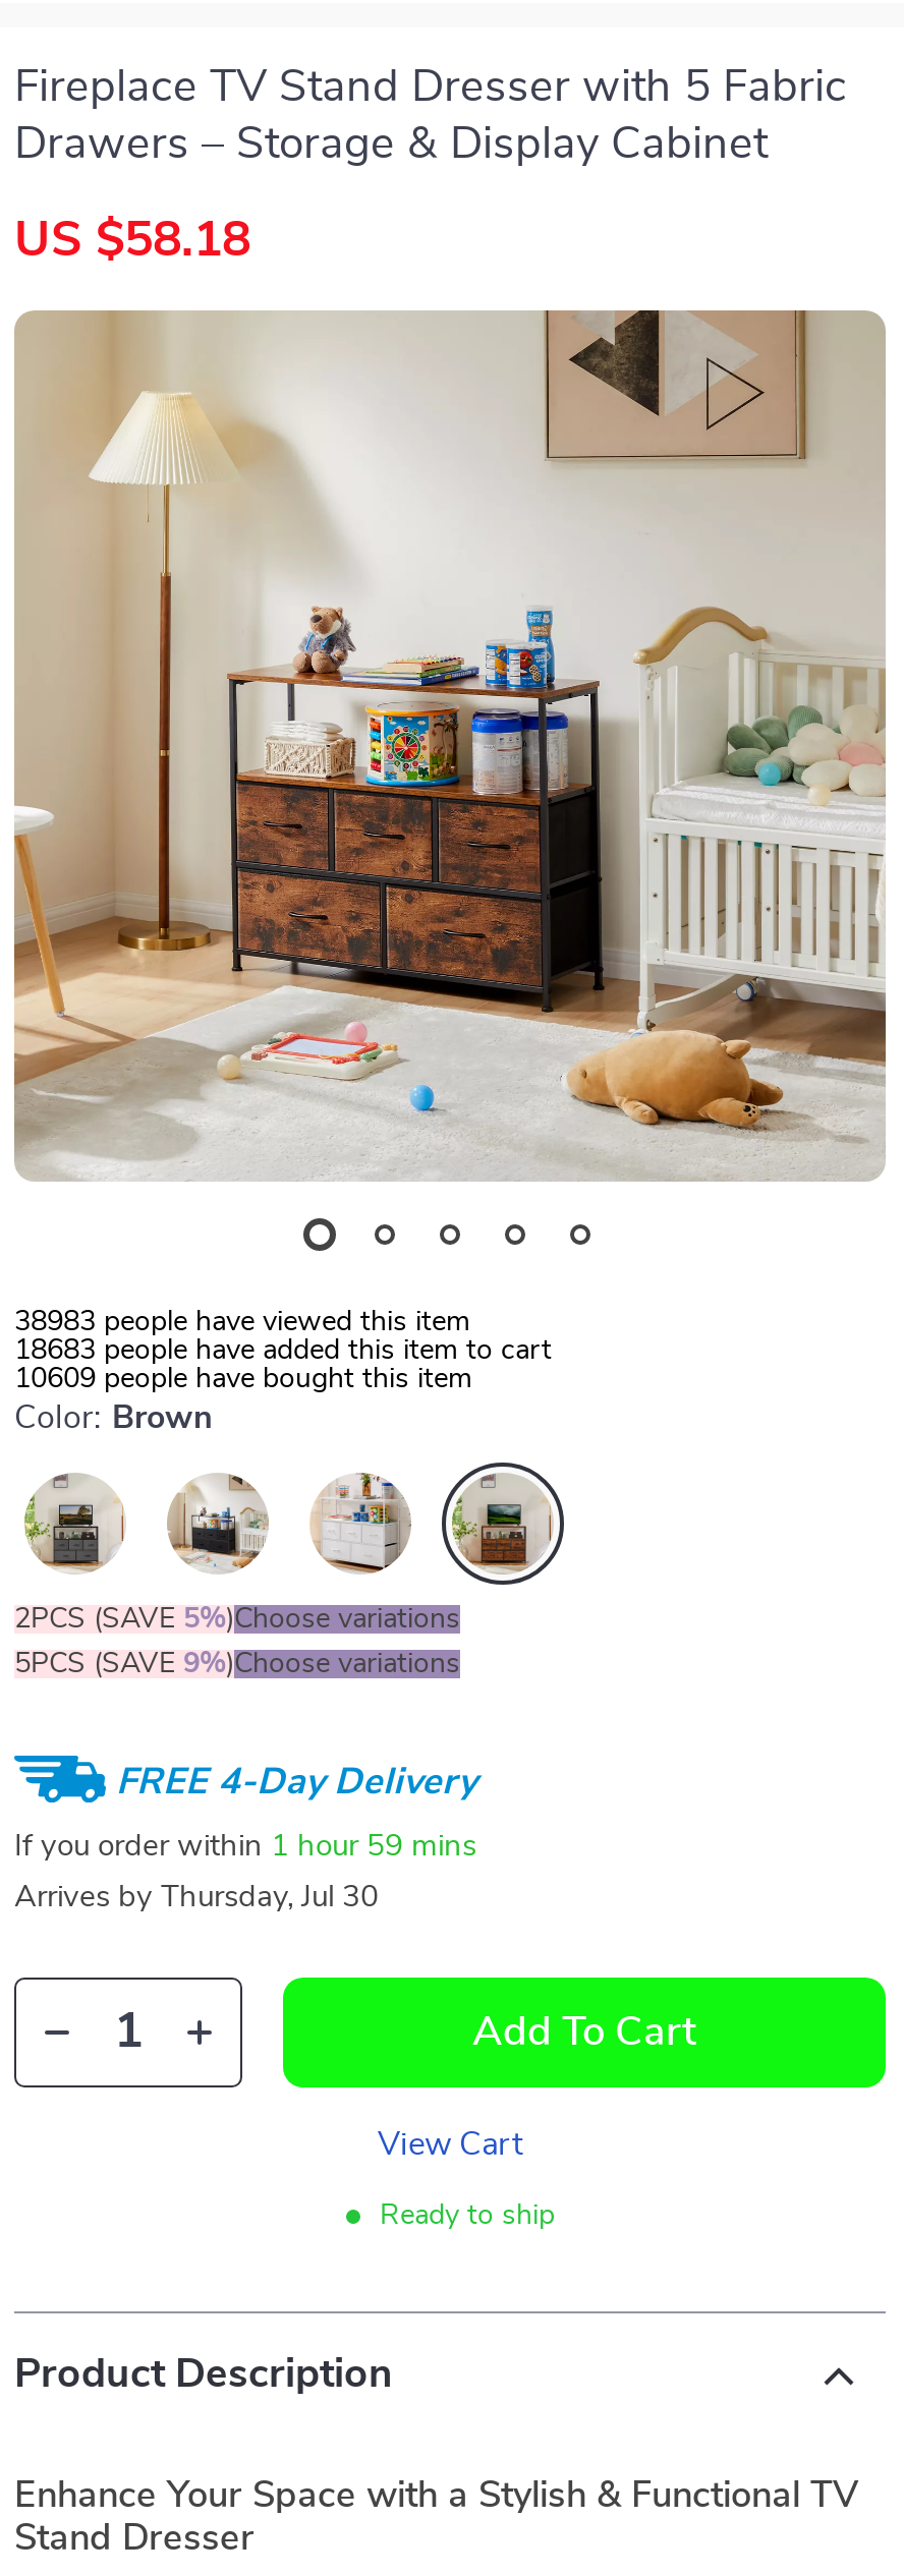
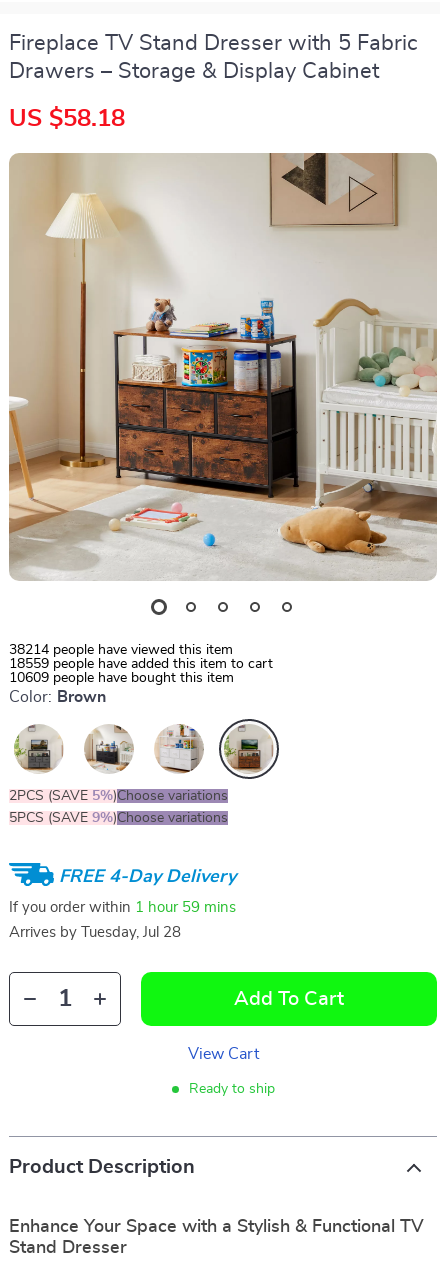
[14,1308,470,1336] 38983 people have viewed this item -> [9,643,233,657] 38214 people have viewed this item
[14,1336,552,1365] 18683 people have added this item to cart -> [9,657,273,671] 18559 people have added this item to cart
[14,1882,379,1912] Arrives by Thursday, Jul 30 -> [9,925,181,940] Arrives by Tuesday, Jul 28

